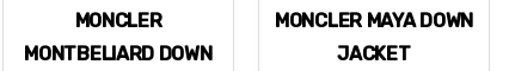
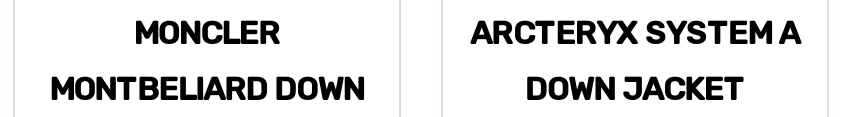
[275,9,473,32] MONCLER MAYA DOWN -> [470,14,800,52] ARCTERYX SYSTEM A
[337,42,411,65] JACKET -> [525,70,745,108] DOWN JACKET

